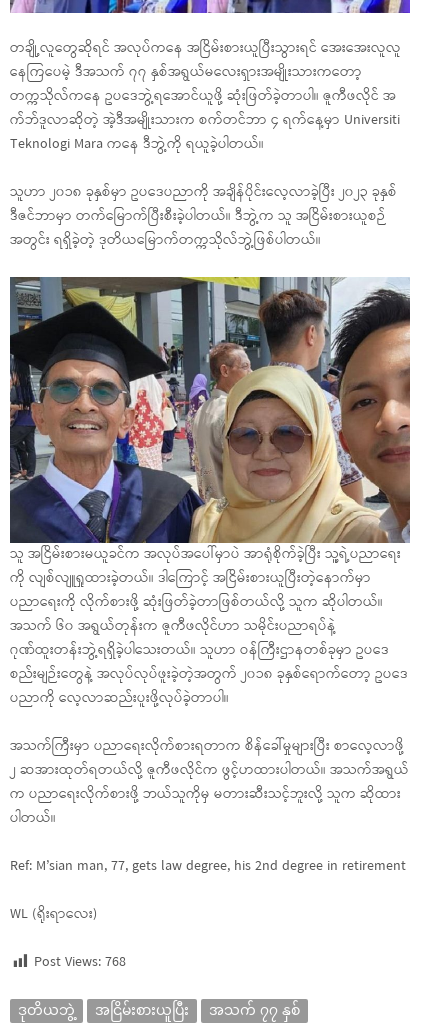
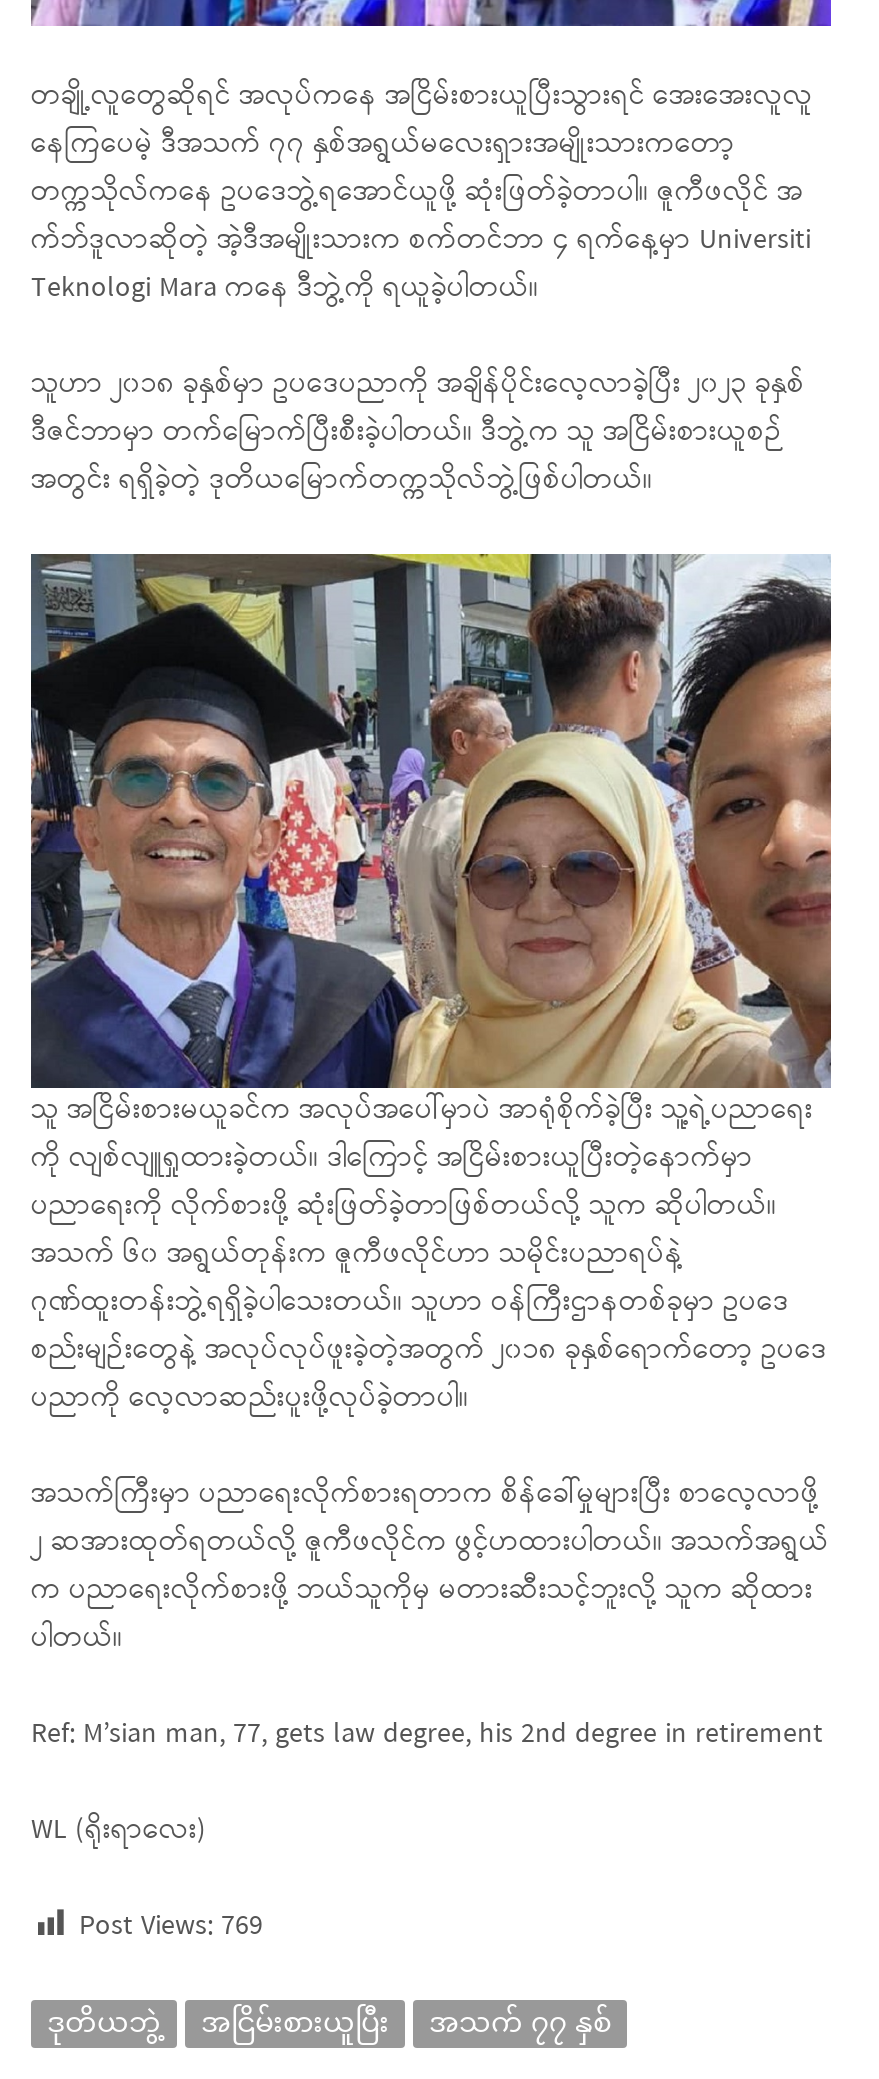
[34,951,126,974] Post Views: 768 -> [79,1903,263,1949] Post Views: 769

